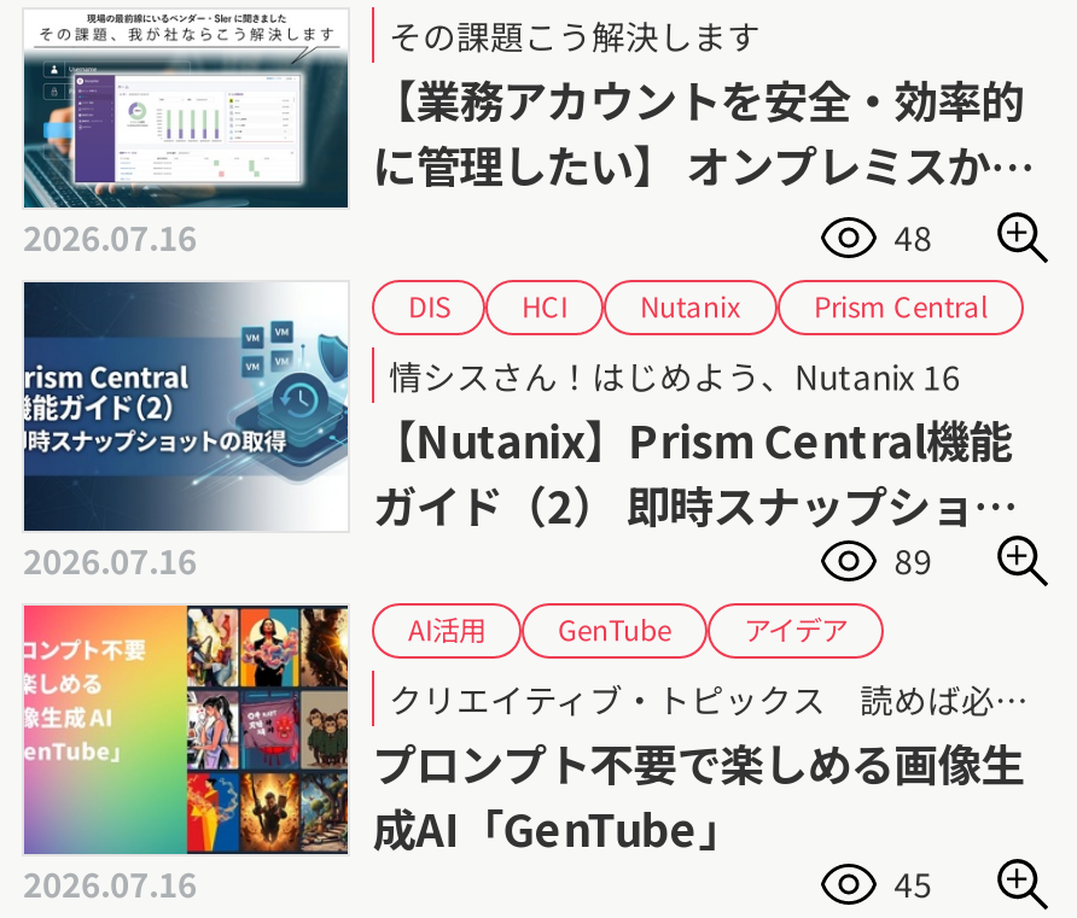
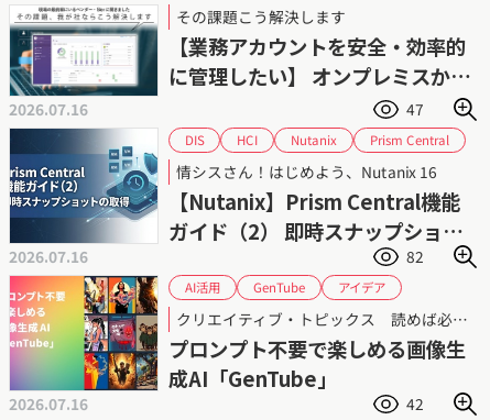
[894,213,933,261] 48 -> [407,97,424,119] 47
[894,536,933,584] 89 -> [407,245,424,267] 82
[894,859,933,907] 45 -> [407,392,424,414] 42

